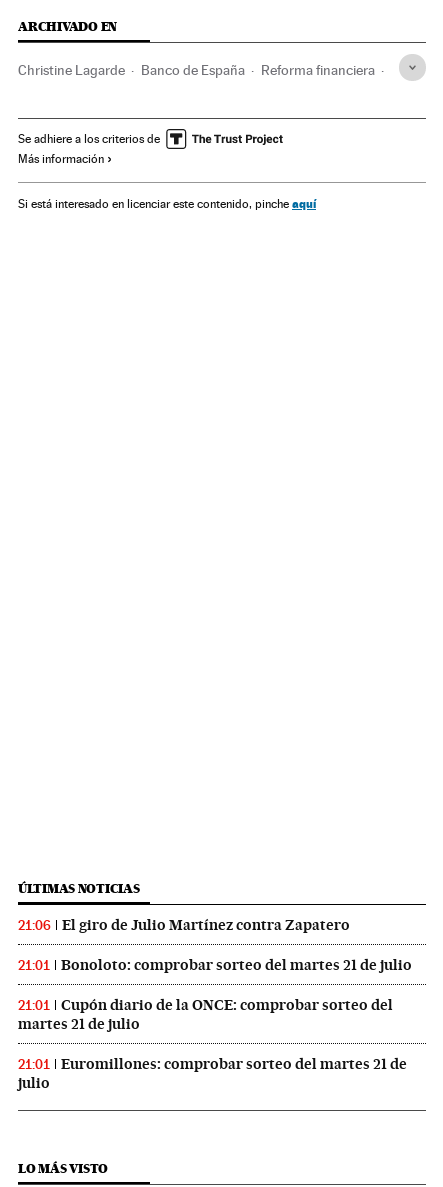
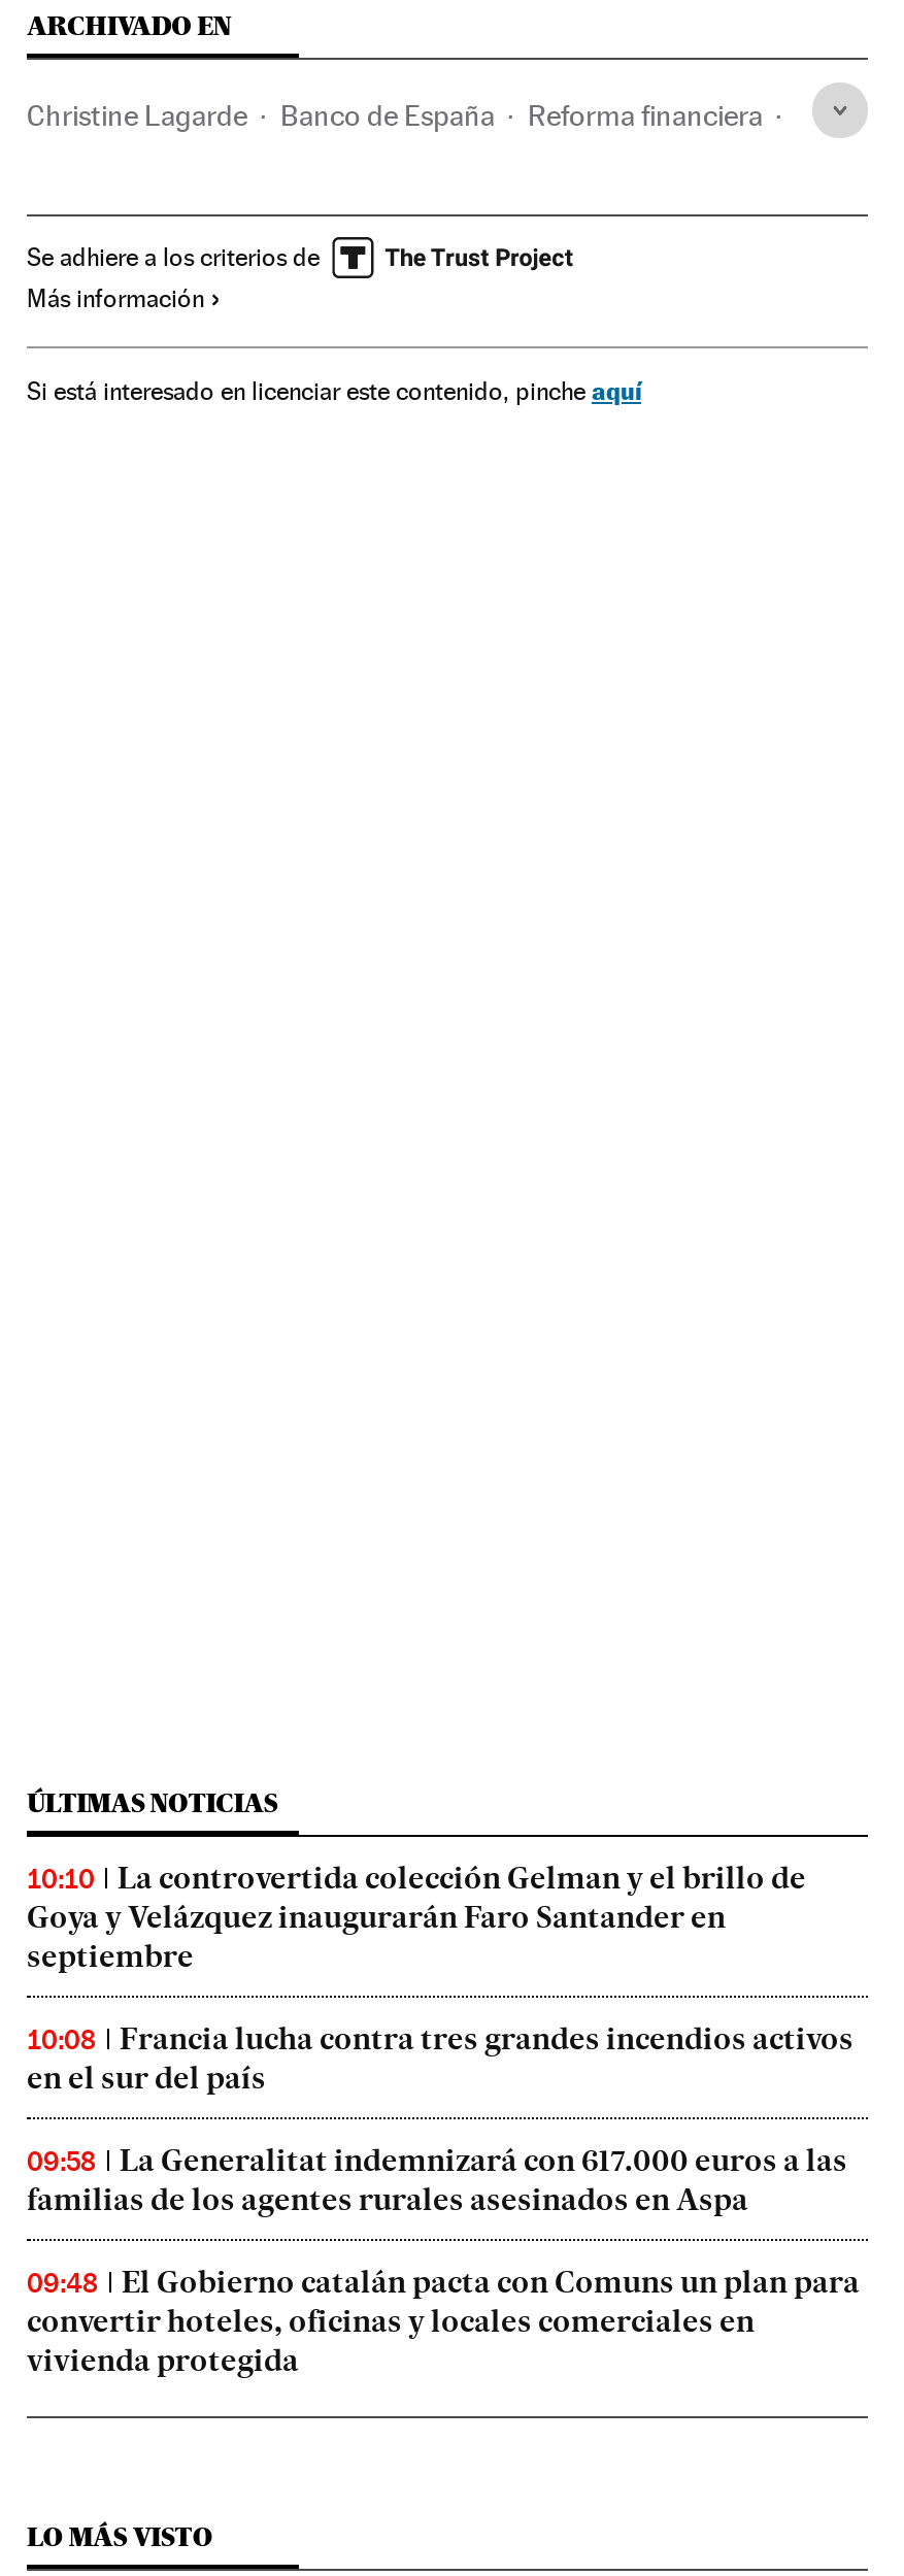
[18,916,350,934] 21:06 | El giro de Julio Martínez contra Zapatero -> [27,1860,806,1975] 10:10 | La controvertida colección Gelman y el brillo de | Goya y Velázquez inaugurarán Faro Santander en | septiembre
[18,956,412,974] 21:01 | Bonoloto: comprobar sorteo del martes 21 de julio -> [27,2020,853,2097] 10:08 | Francia lucha contra tres grandes incendios activos | en el sur del país
[18,996,393,1033] 21:01 | Cupón diario de la ONCE: comprobar sorteo del | martes 21 de julio -> [27,2142,847,2218] 09:58 | La Generalitat indemnizará con 617.000 euros a las | familias de los agentes rurales asesinados en Aspa
[18,1055,407,1092] 21:01 | Euromillones: comprobar sorteo del martes 21 de | julio -> [27,2264,860,2379] 09:48 | El Gobierno catalán pacta con Comuns un plan para | convertir hoteles, oficinas y locales comerciales en | vivienda protegida

